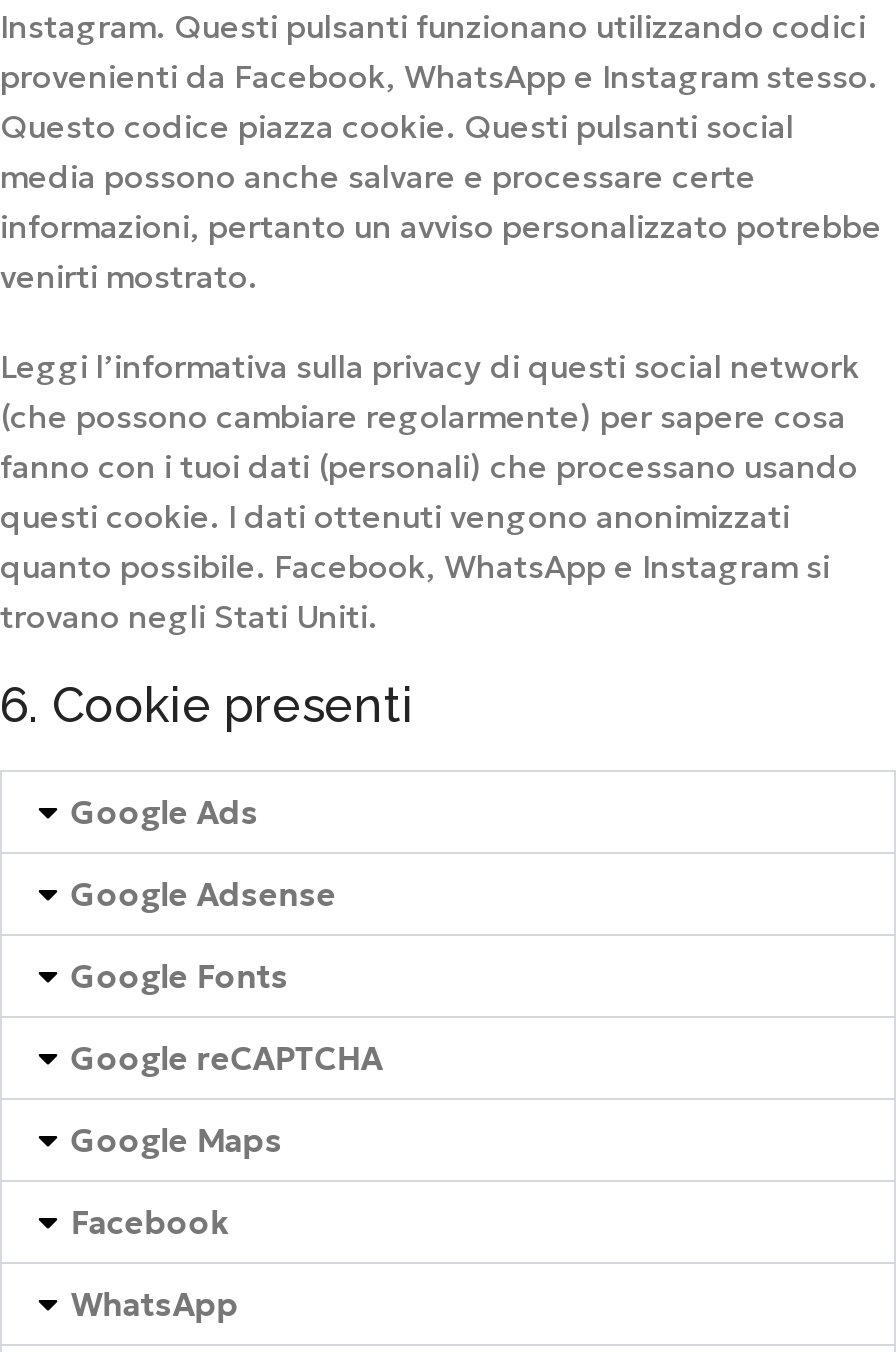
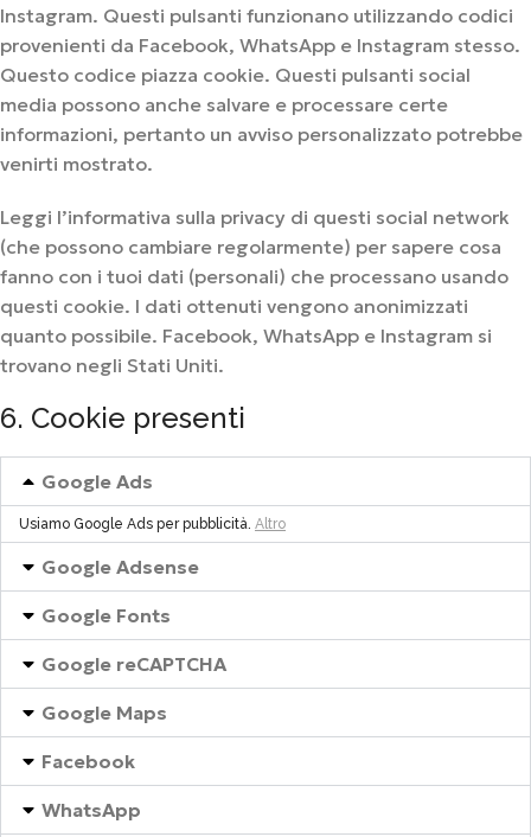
none -> [19,516,286,532] Usiamo Google Ads per pubblicità. Altro

